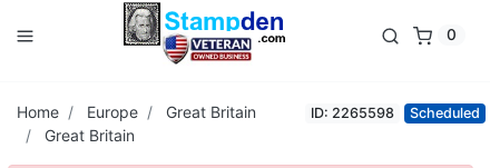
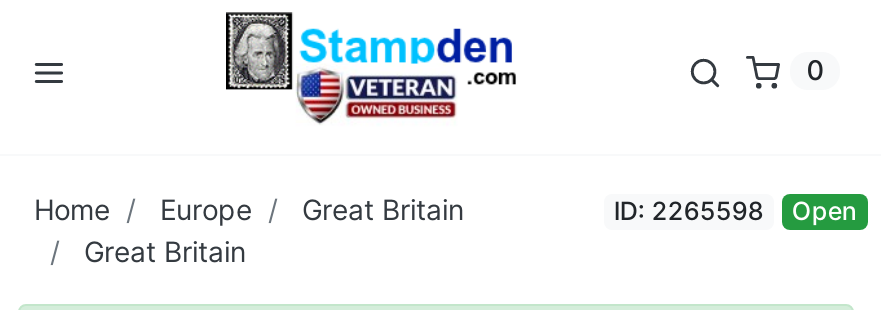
[410,105,480,121] Scheduled -> [792,196,858,226] Open

